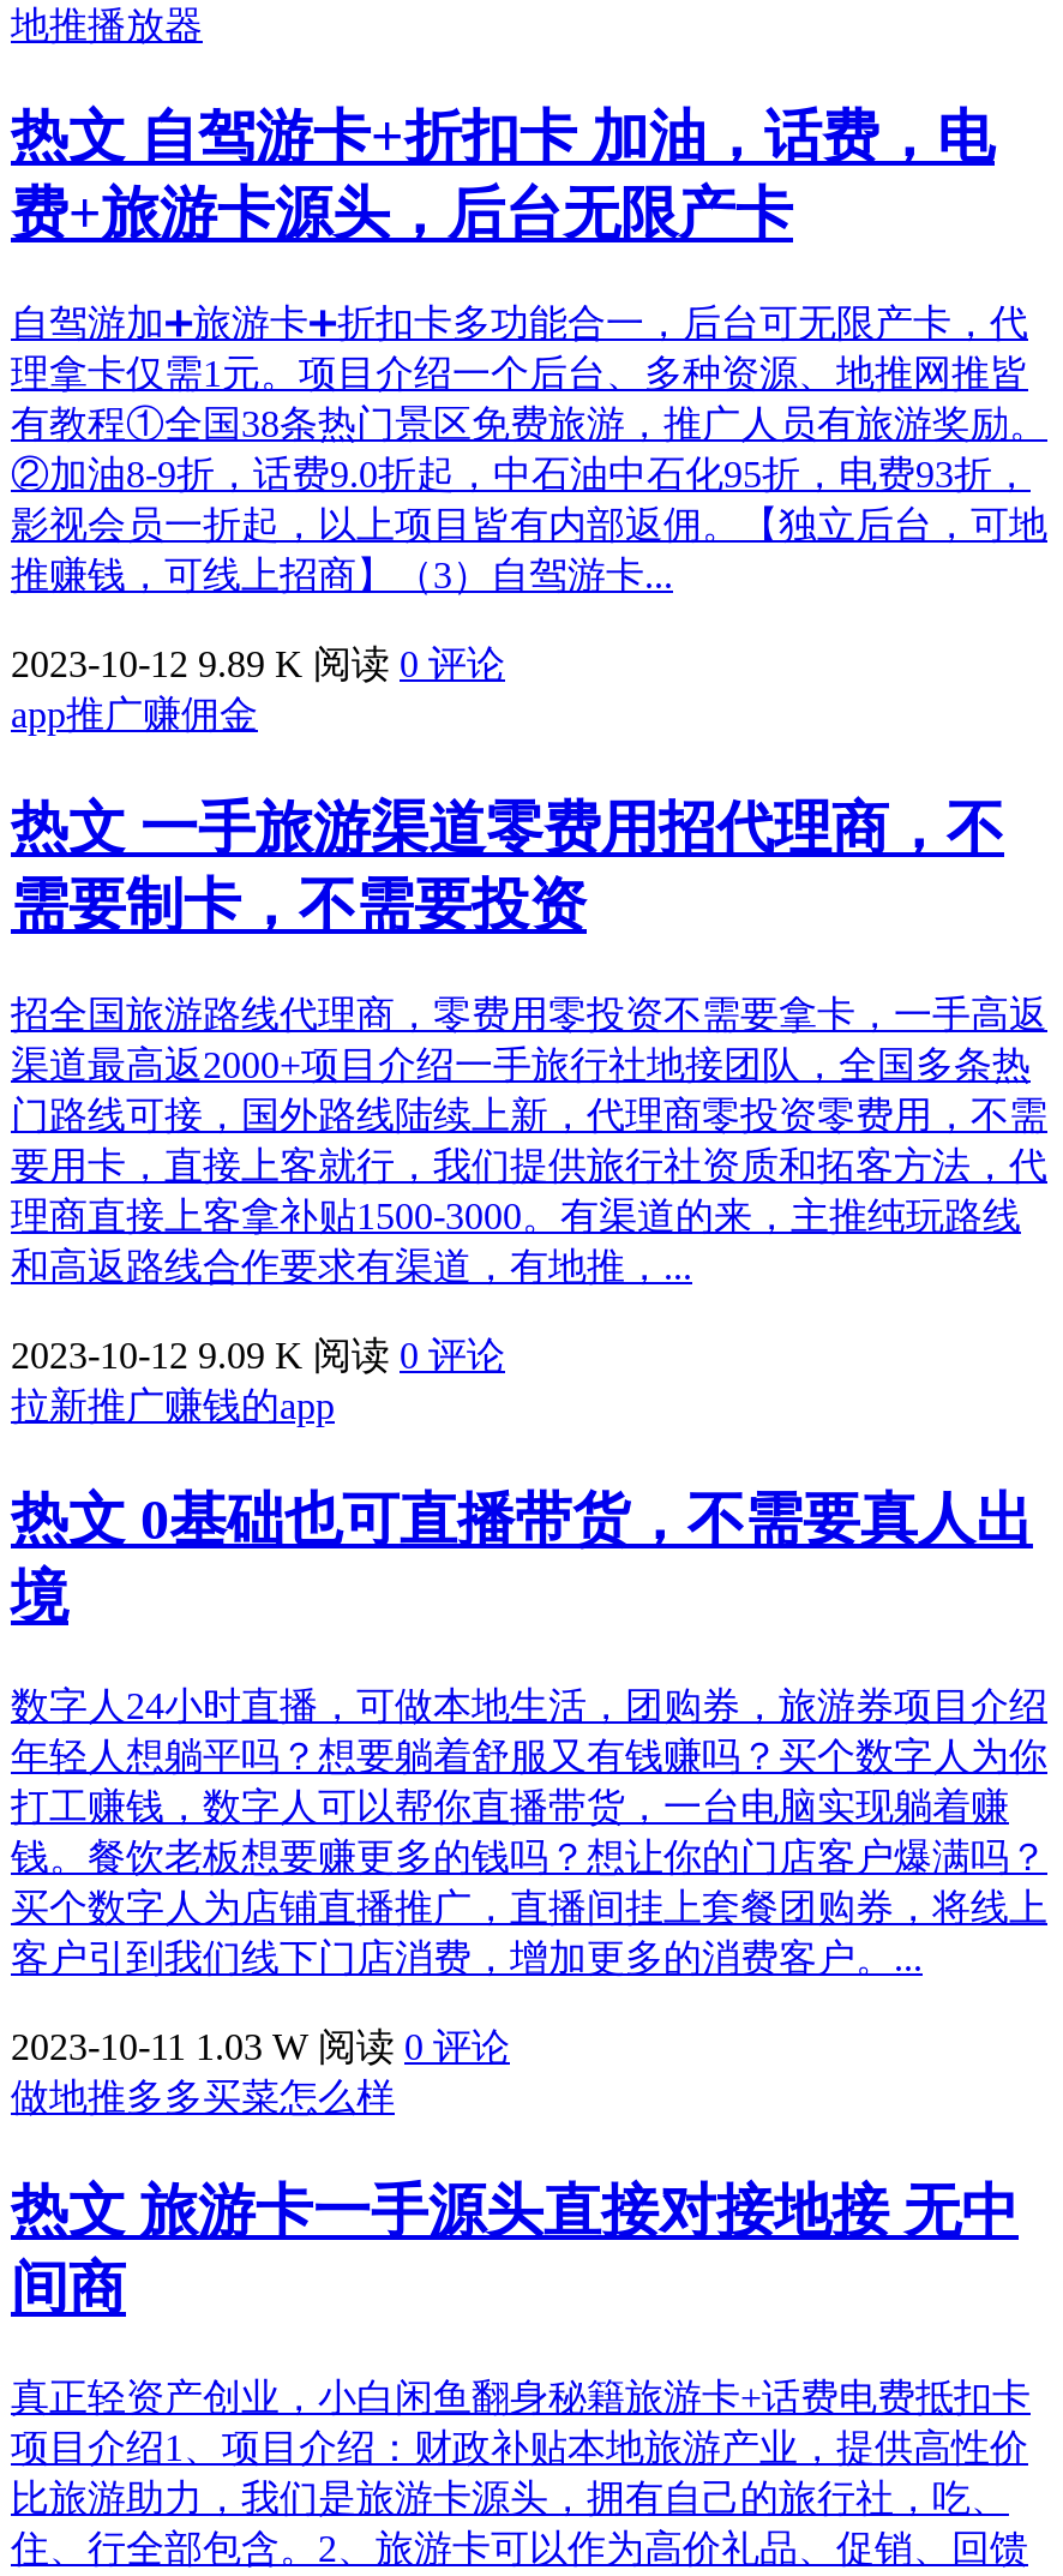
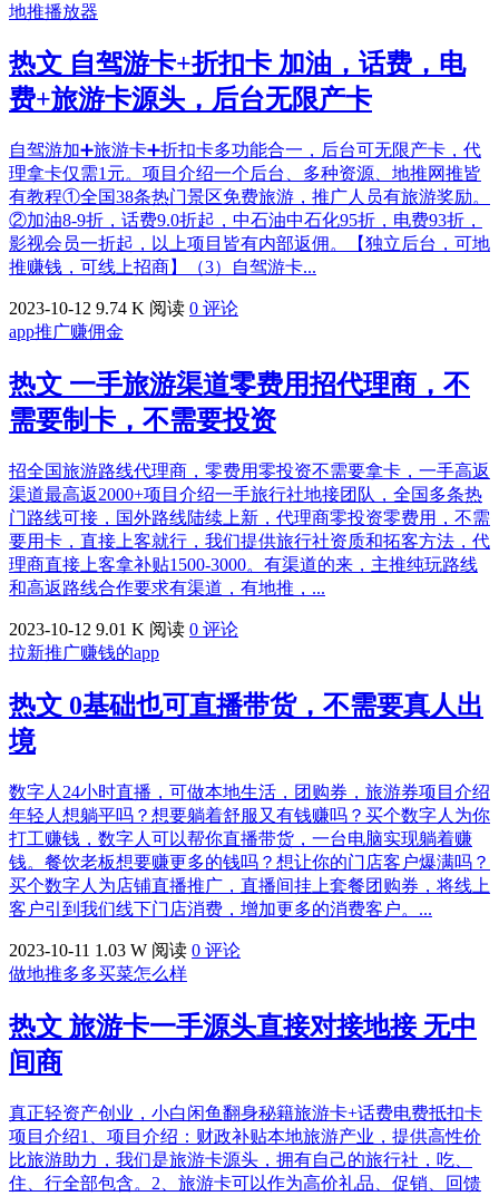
[11,644,505,685] 2023-10-12 9.89 K 阅读 0 评论 -> [9,299,238,318] 2023-10-12 9.74 K 阅读 0 评论
[11,1335,505,1376] 2023-10-12 9.09 K 阅读 0 评论 -> [9,620,238,639] 2023-10-12 9.01 K 阅读 0 评论

